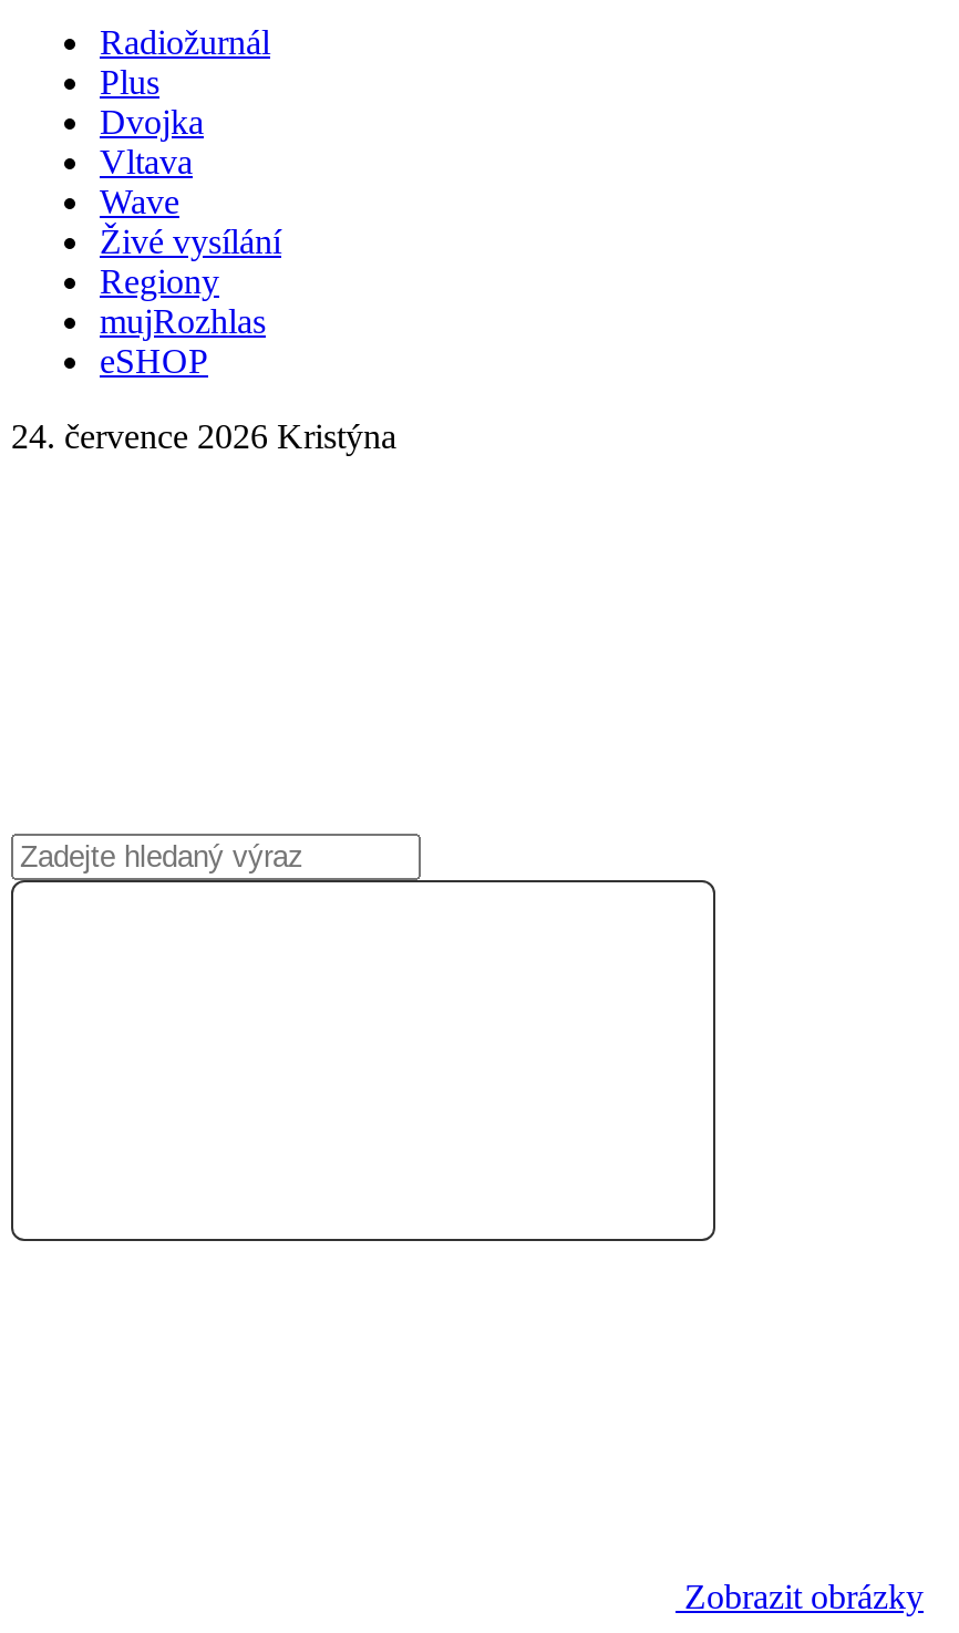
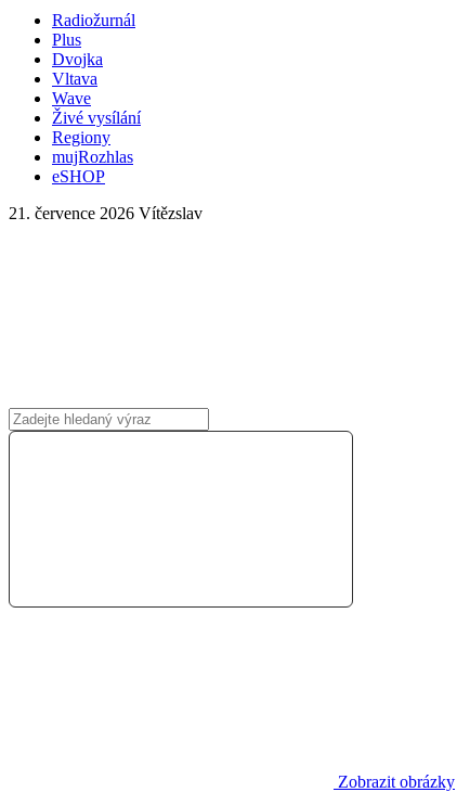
[11,417,396,455] 24. července 2026 Kristýna -> [9,204,203,222] 21. července 2026 Vítězslav

